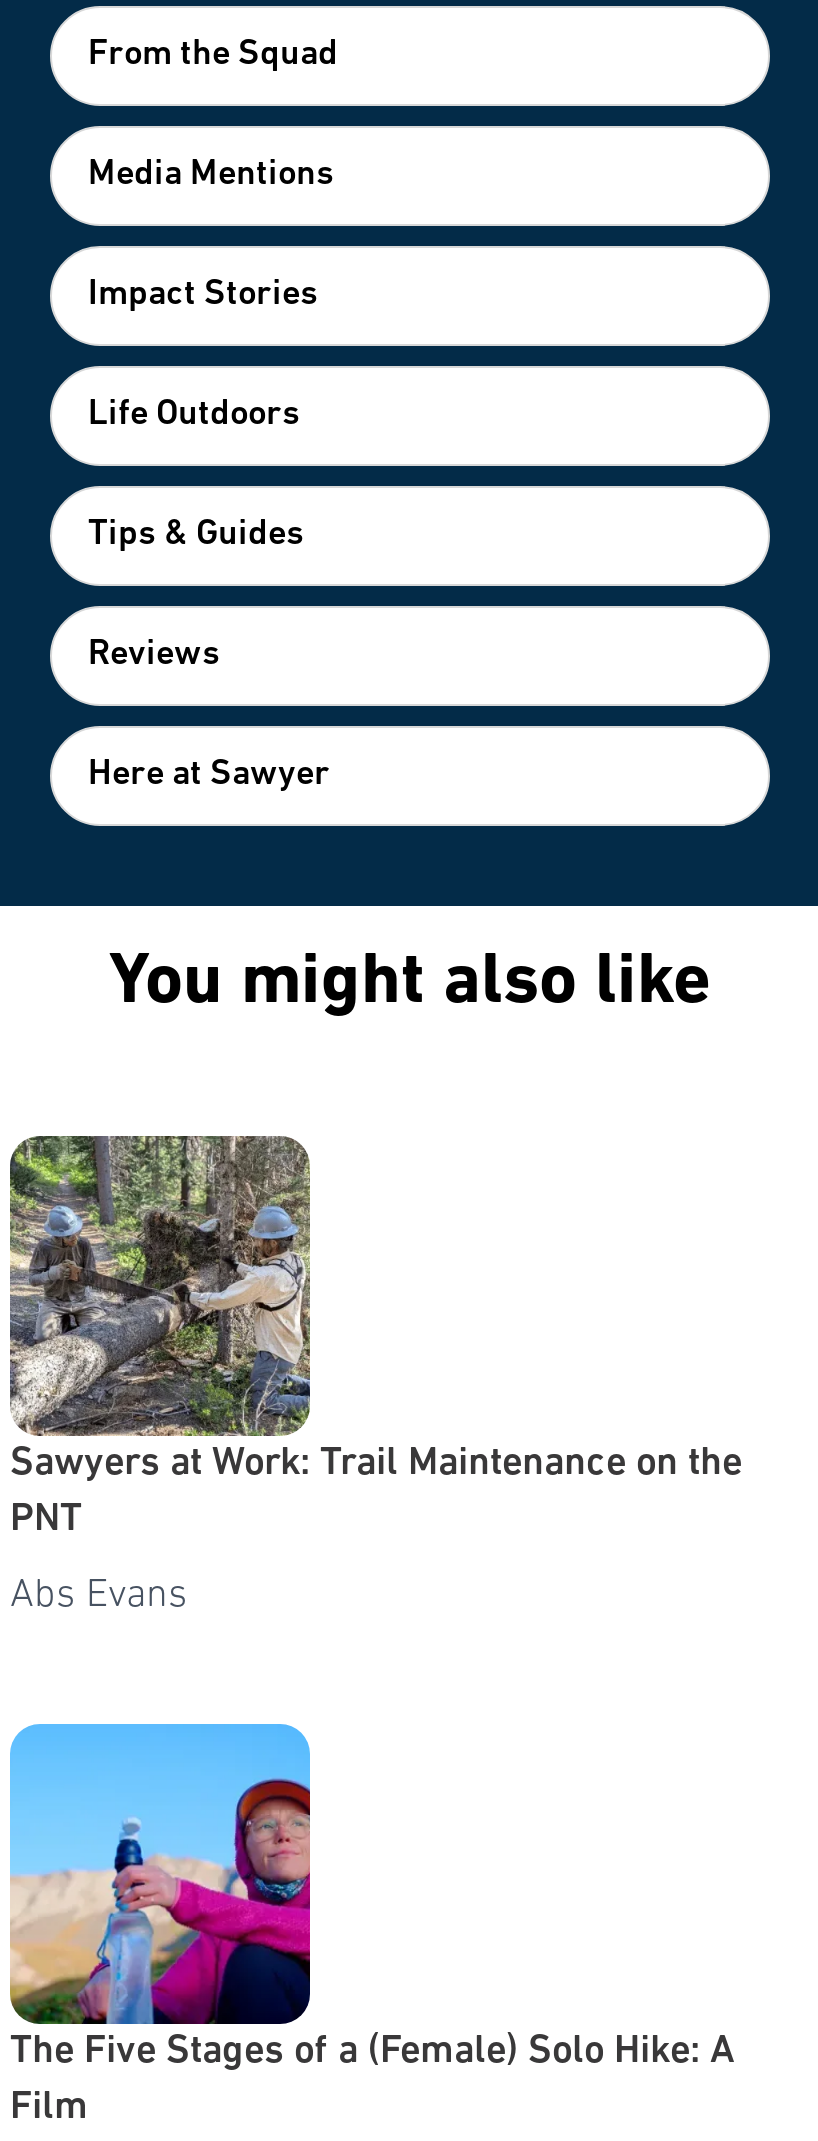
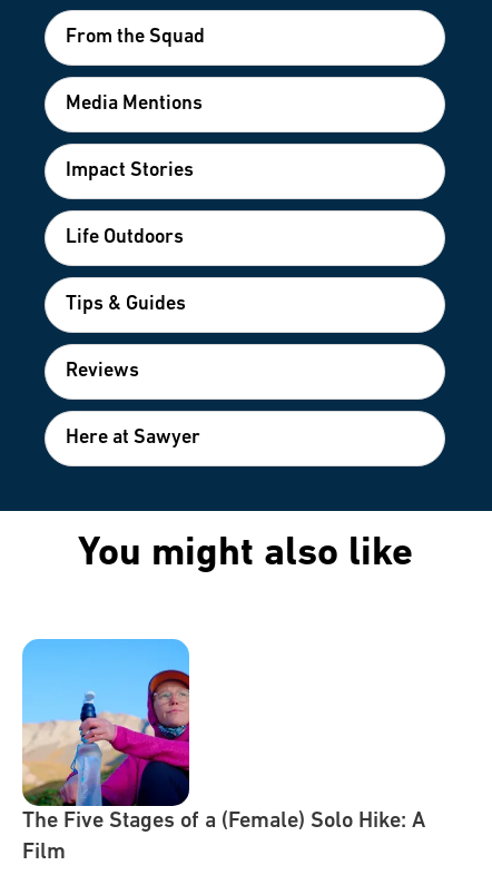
[8,1134,742,1616] [image] | Sawyers at Work: Trail Maintenance on the | PNT | Abs Evans -> none

